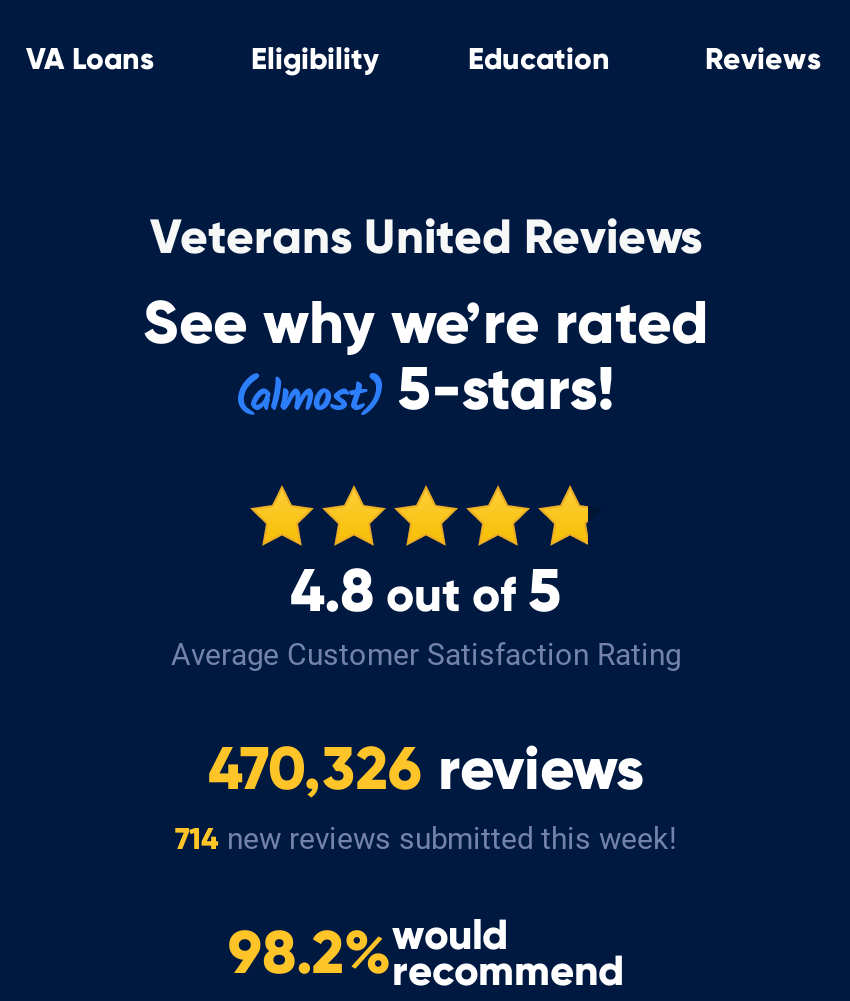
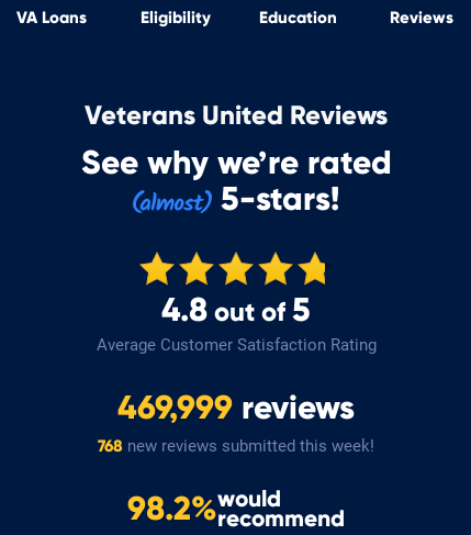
[208,741,644,801] 470,326 reviews -> [117,392,355,425] 469,999 reviews
[175,821,677,857] 714 new reviews submitted this week! -> [98,436,374,456] 768 new reviews submitted this week!

